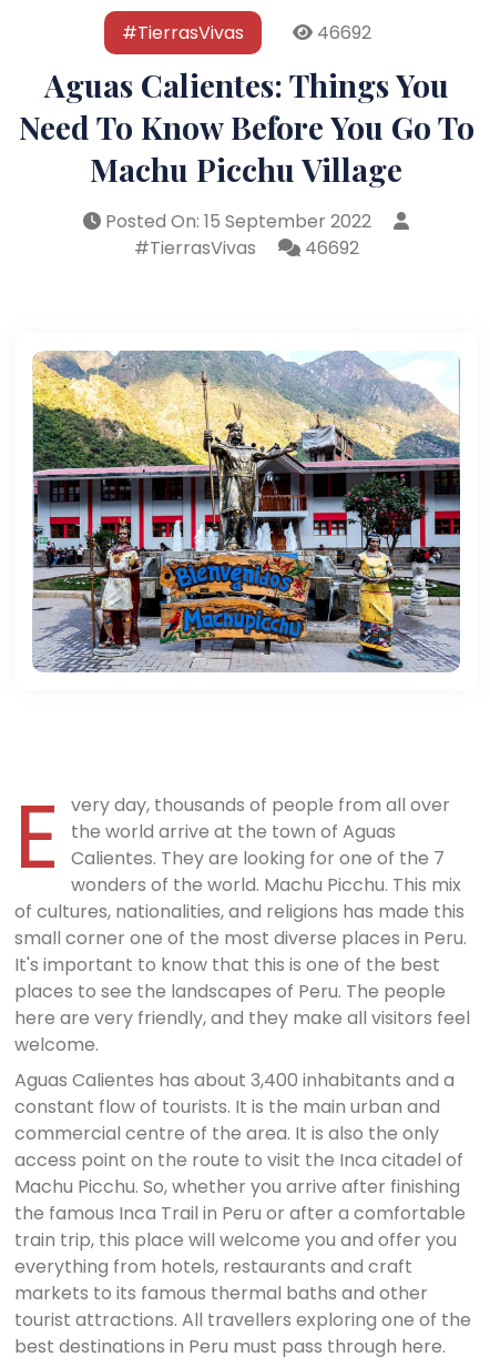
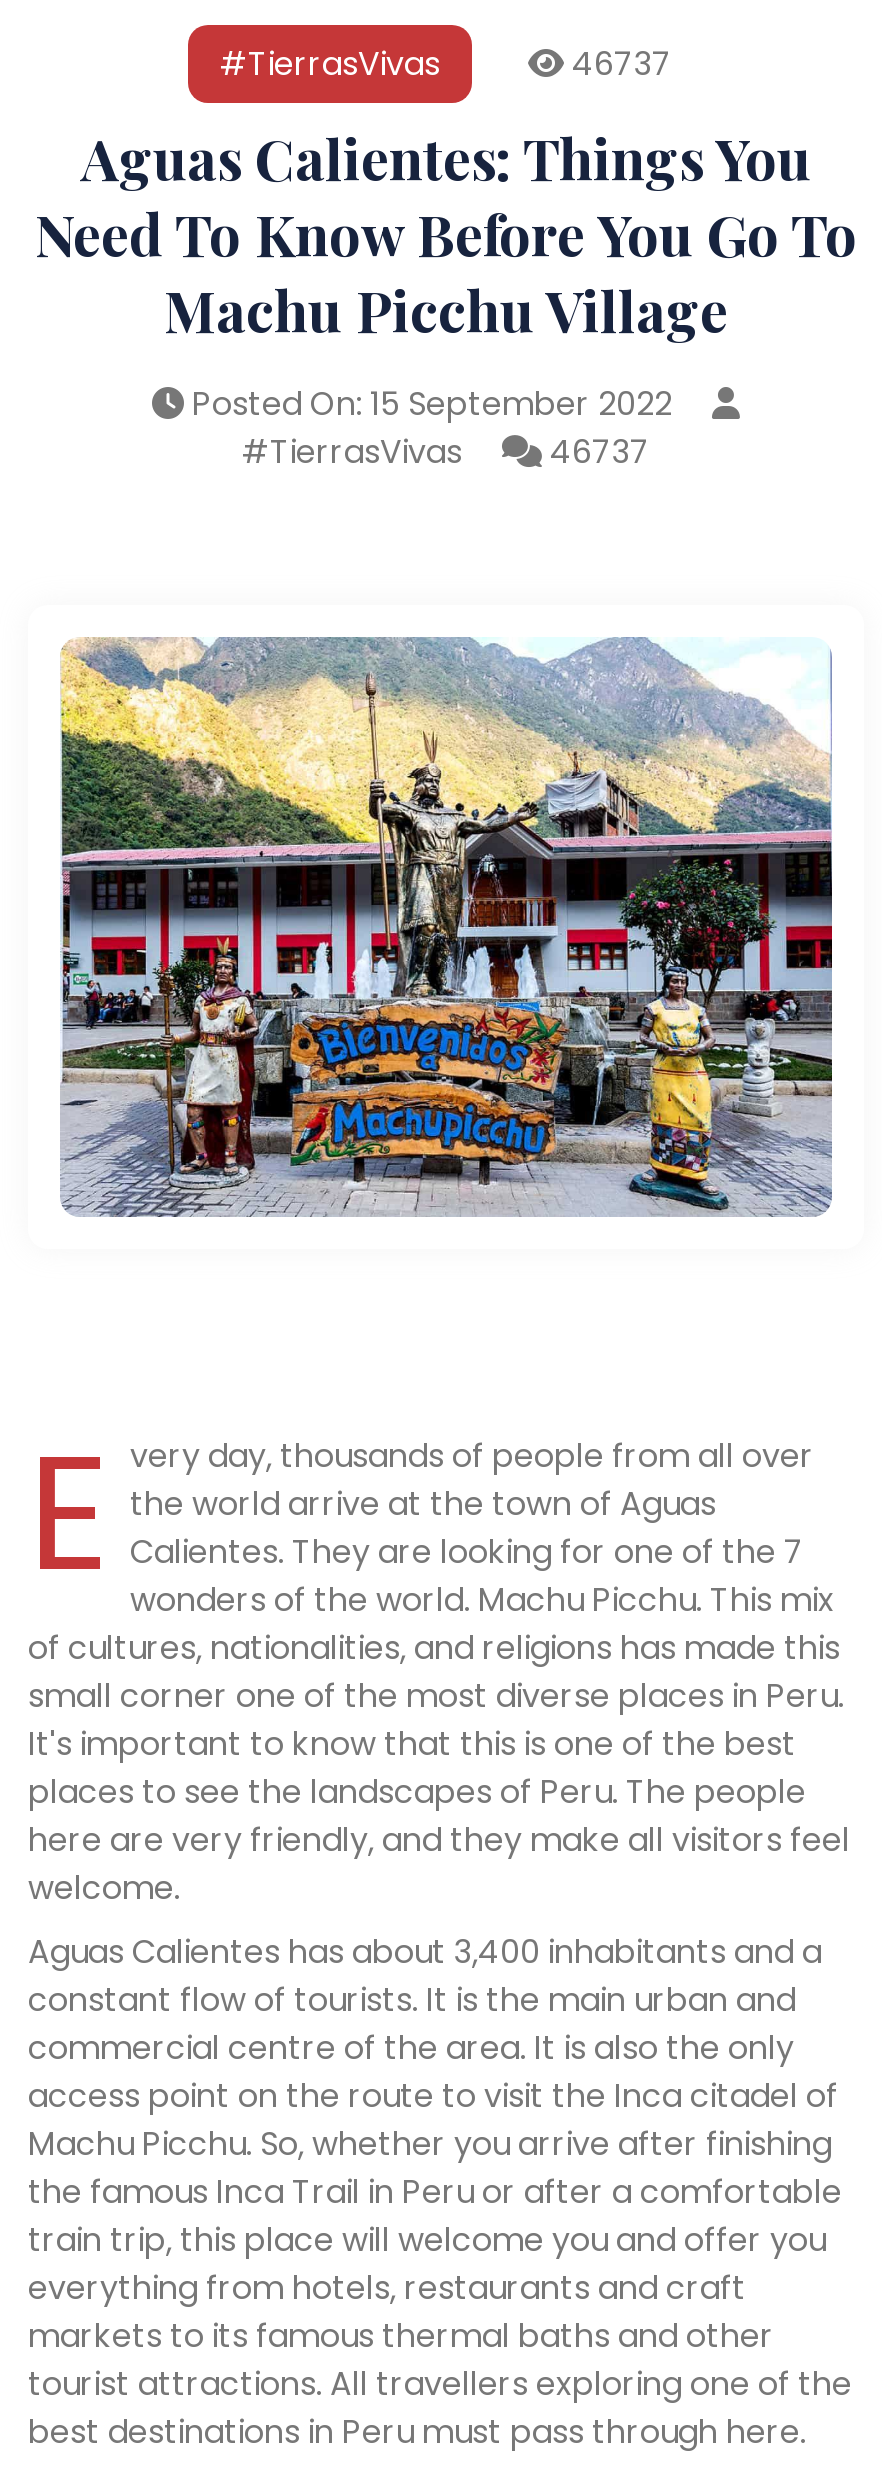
[312,20,371,45] 46692 -> [564,41,672,87] 46737
[134,235,359,261] #TierrasVivas 46692 -> [242,429,650,475] #TierrasVivas 46737

